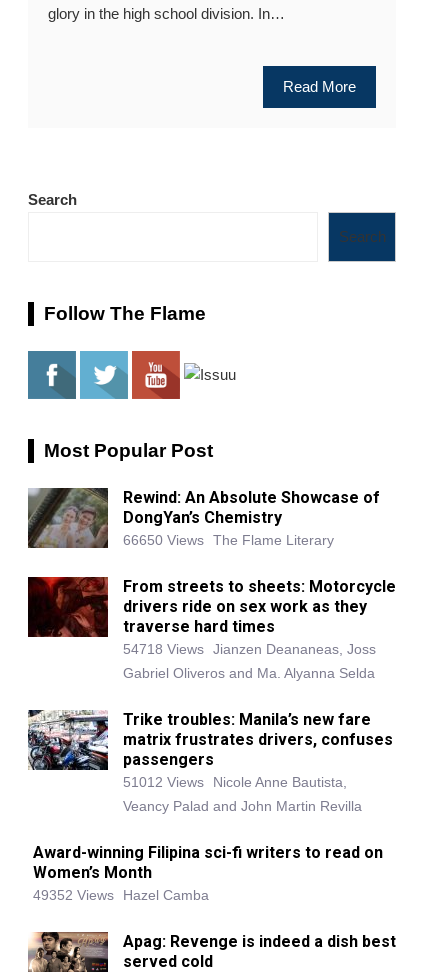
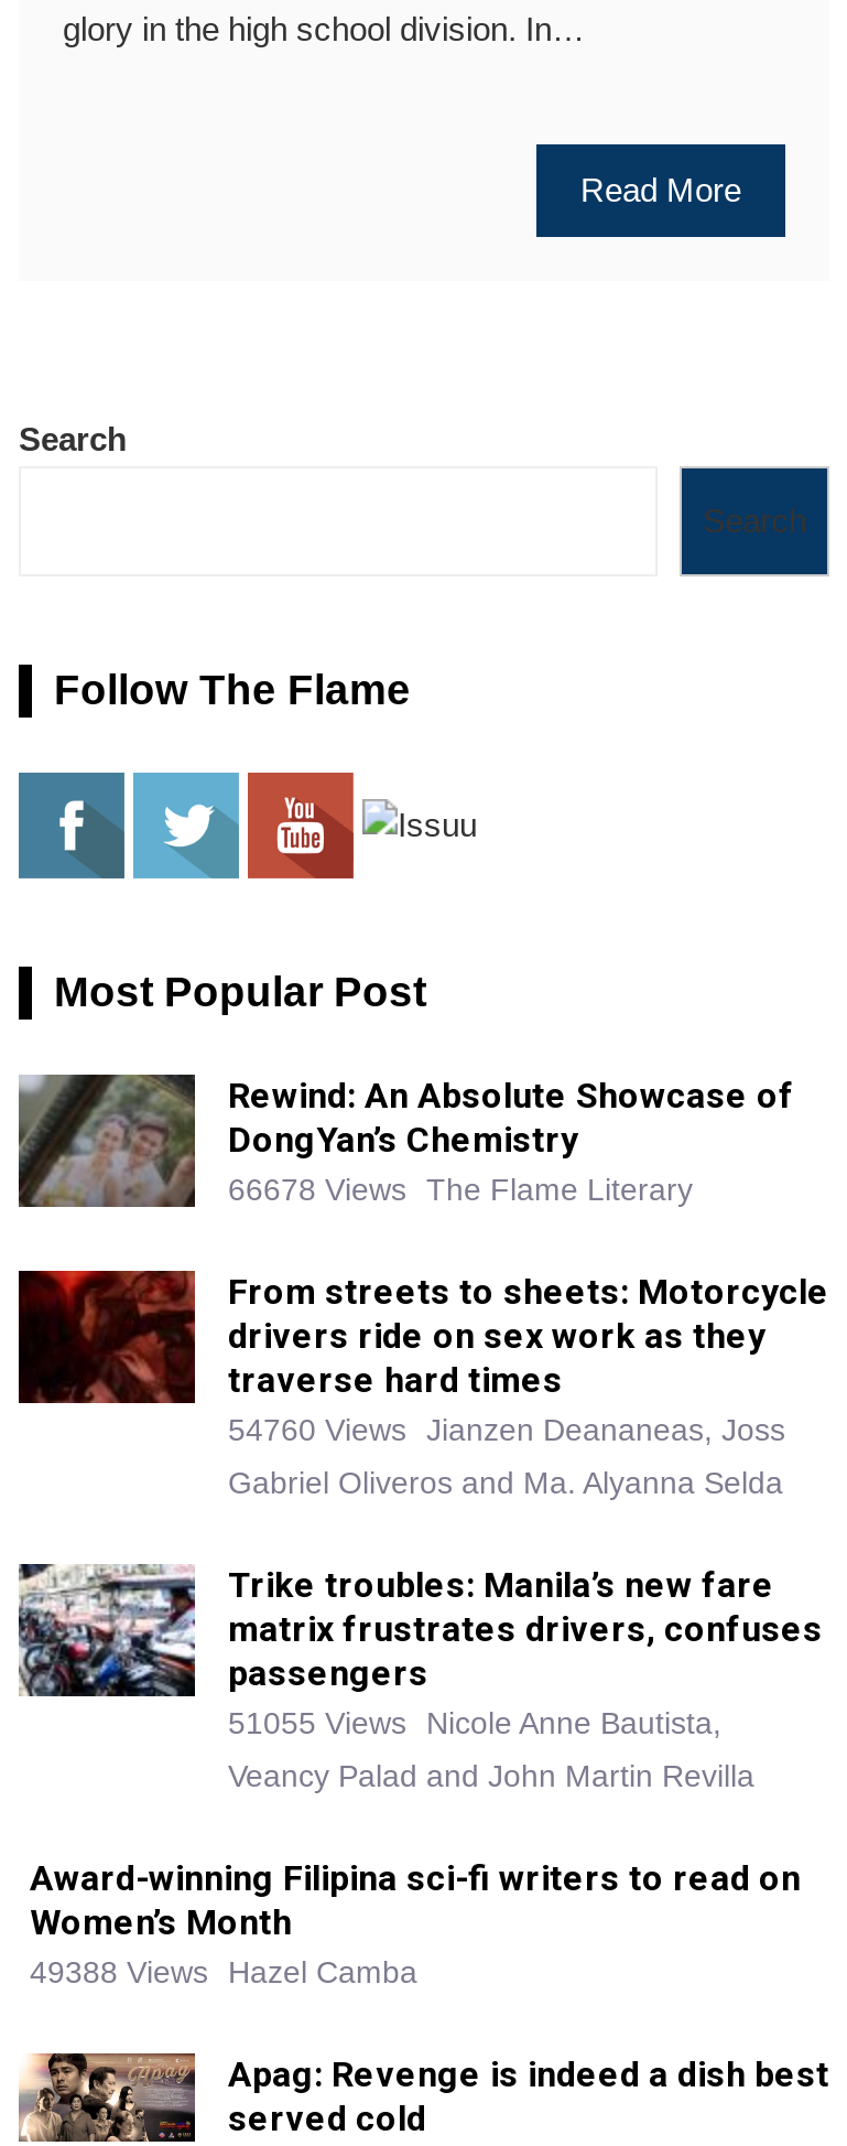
[123,532,334,548] 66650 Views The Flame Literary -> [228,1172,693,1207] 66678 Views The Flame Literary
[123,641,376,657] 54718 Views Jianzen Deananeas, Joss -> [228,1412,785,1448] 54760 Views Jianzen Deananeas, Joss
[123,774,347,790] 51012 Views Nicole Anne Bautista, -> [228,1706,721,1741] 51055 Views Nicole Anne Bautista,
[33,887,209,903] 49352 Views Hazel Camba -> [30,1955,417,1990] 49388 Views Hazel Camba

